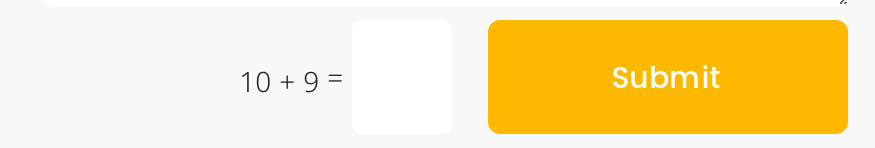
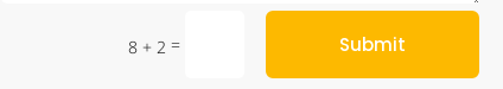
[239,57,351,98] 10 + 9 = -> [128,34,185,58] 8 + 2 =

